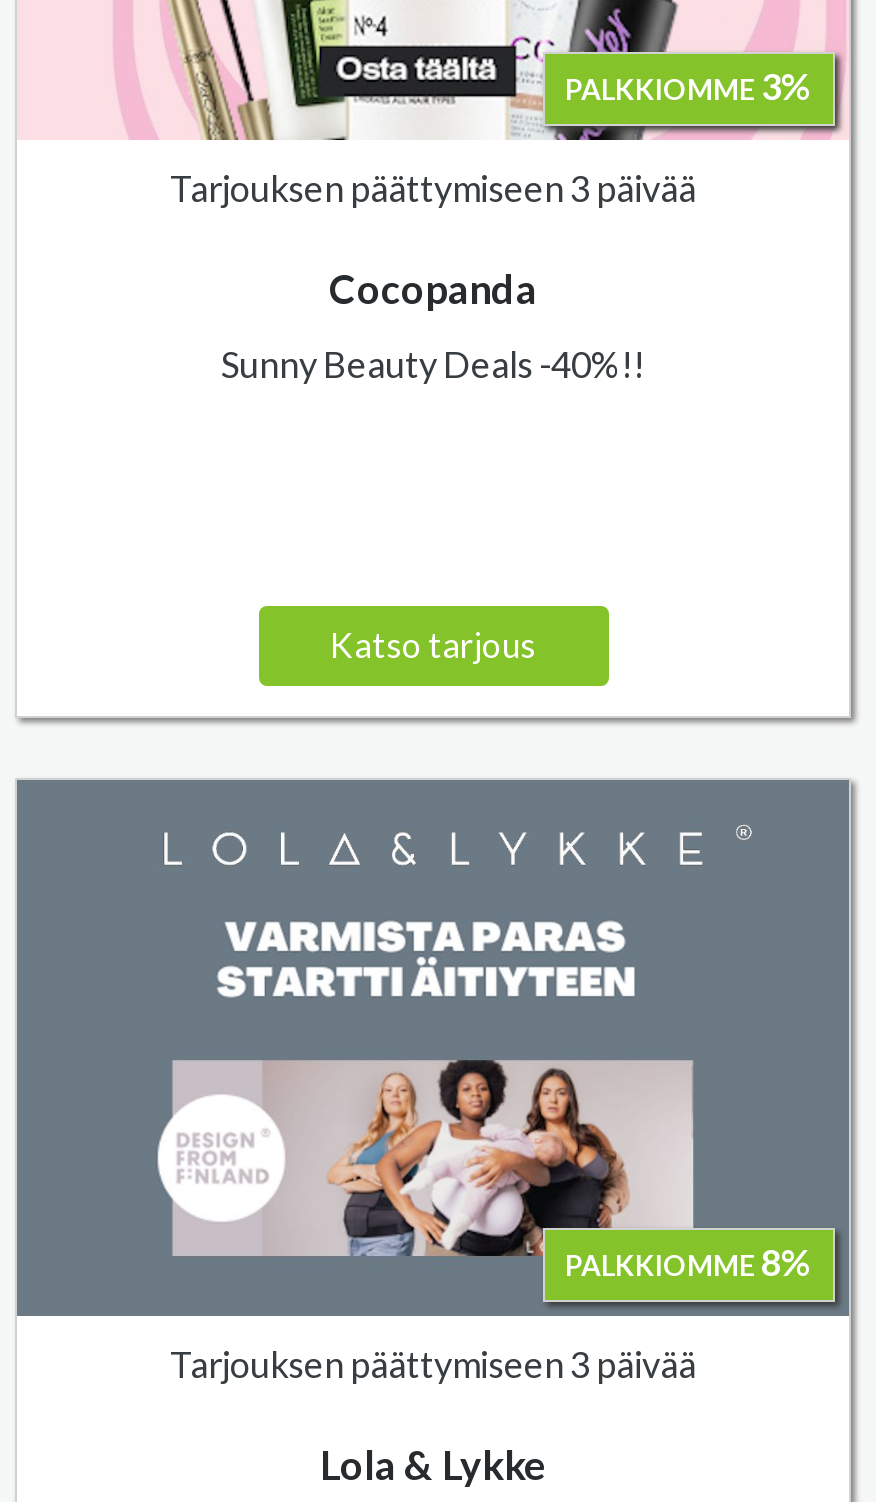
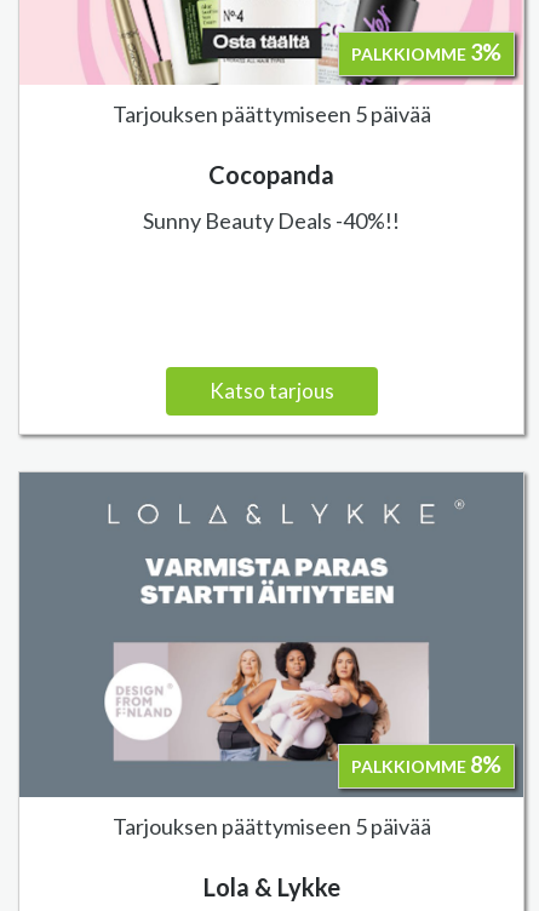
[170,167,696,211] Tarjouksen päättymiseen 3 päivää -> [112,101,431,128] Tarjouksen päättymiseen 5 päivää
[170,1342,696,1386] Tarjouksen päättymiseen 3 päivää -> [112,813,431,840] Tarjouksen päättymiseen 5 päivää

